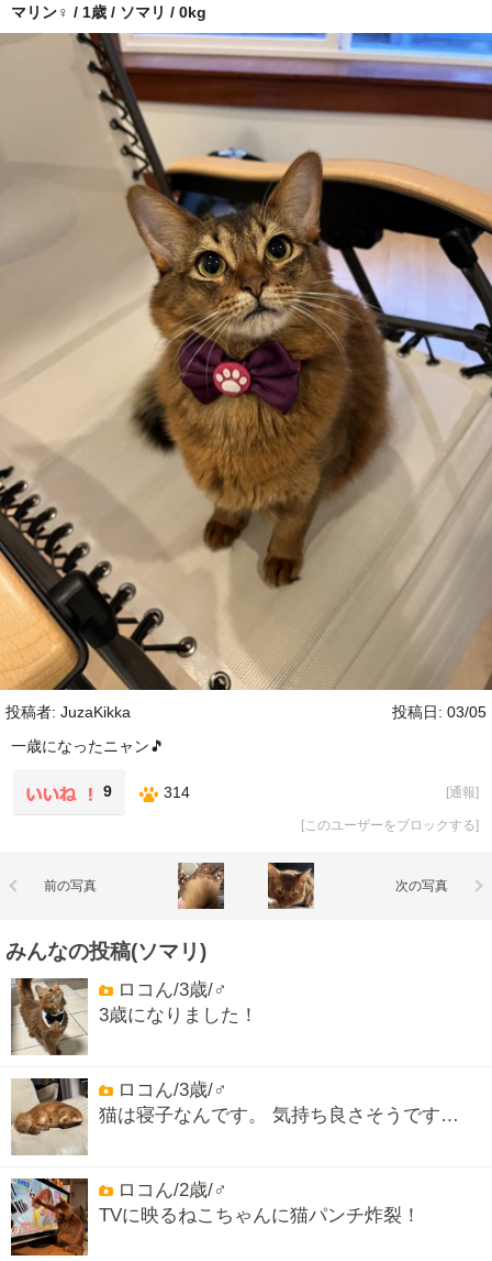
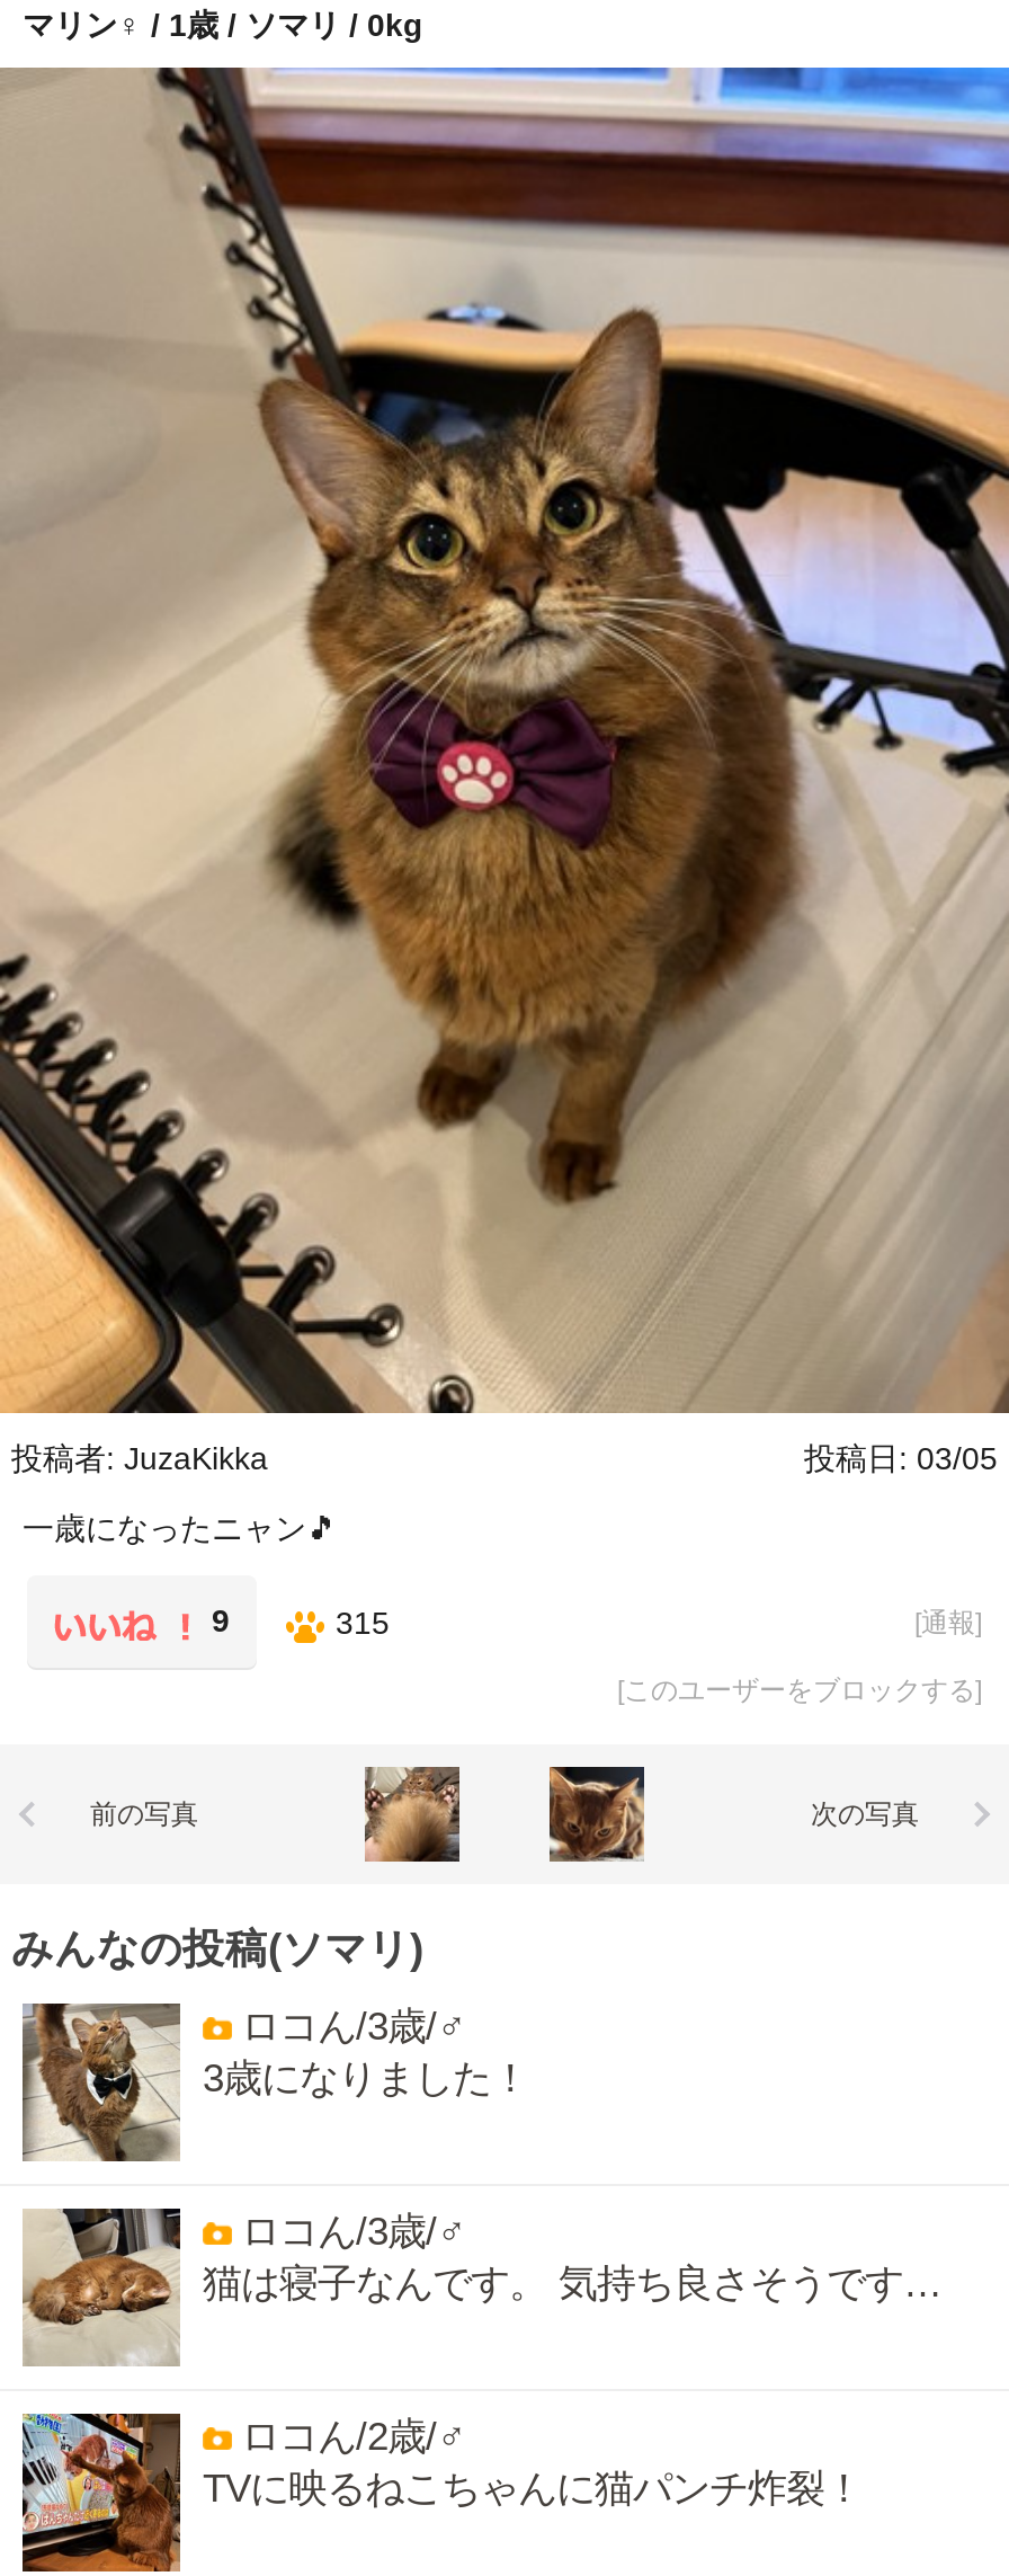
[164,784,190,801] 314 -> [336,1605,390,1641] 315

